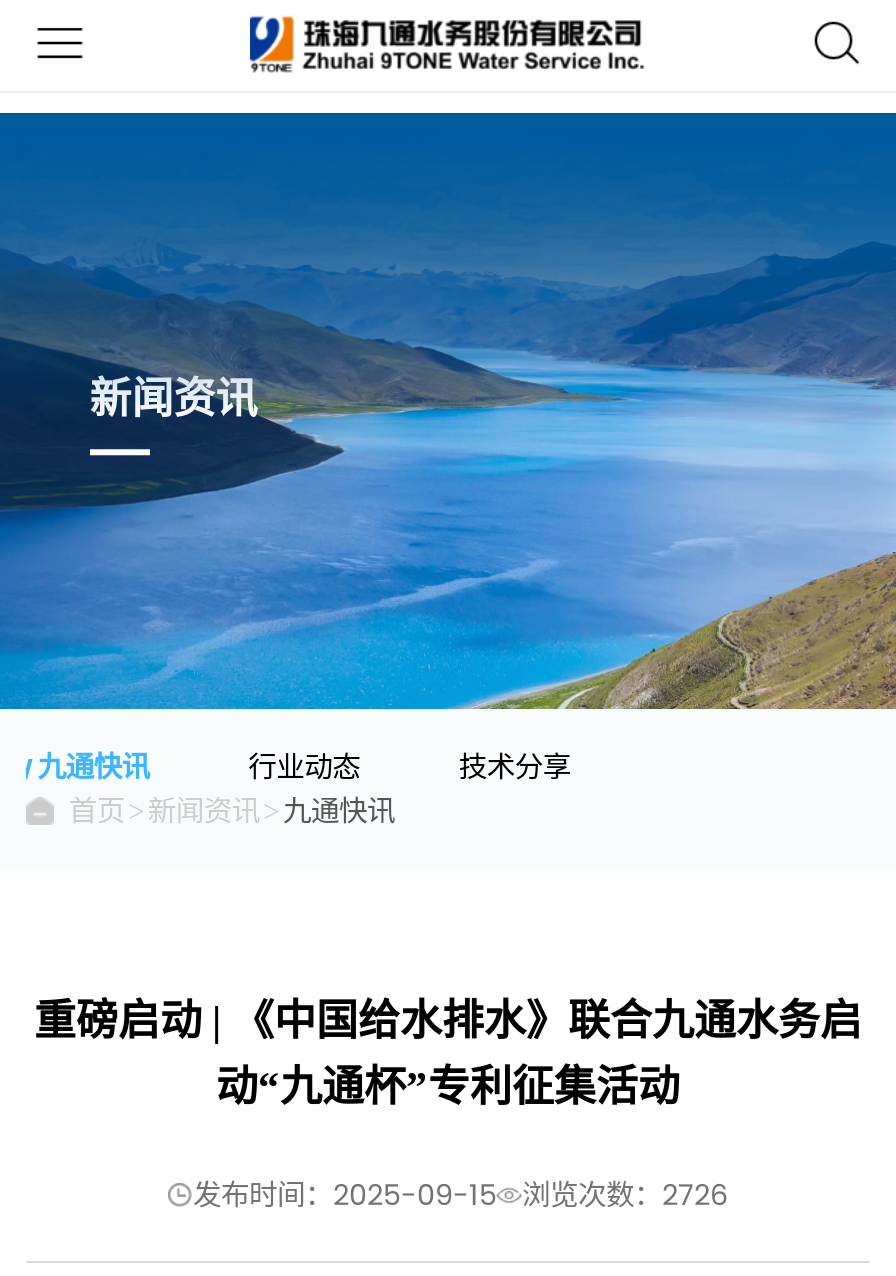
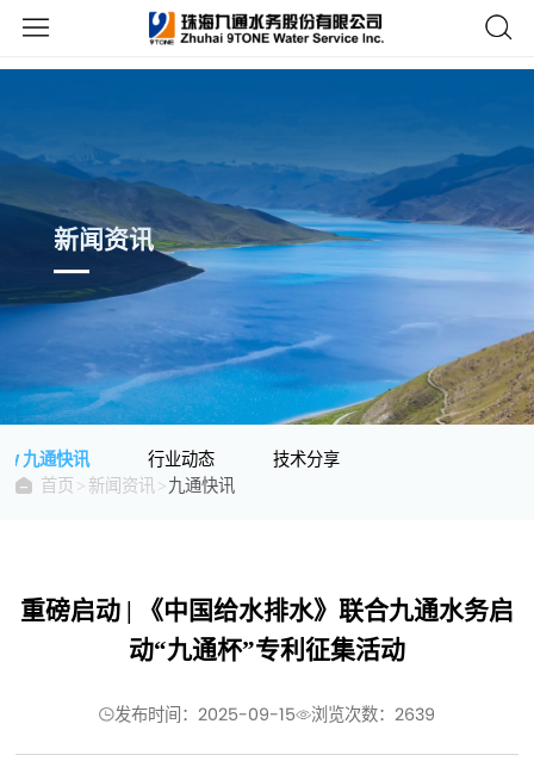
[193,1175,728,1215] 发布时间：2025-09-15 浏览次数：2726 -> [114,703,434,727] 发布时间：2025-09-15 浏览次数：2639

